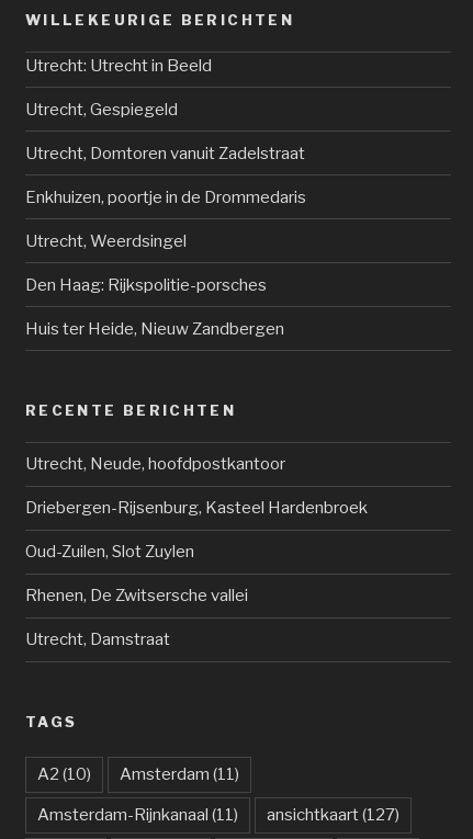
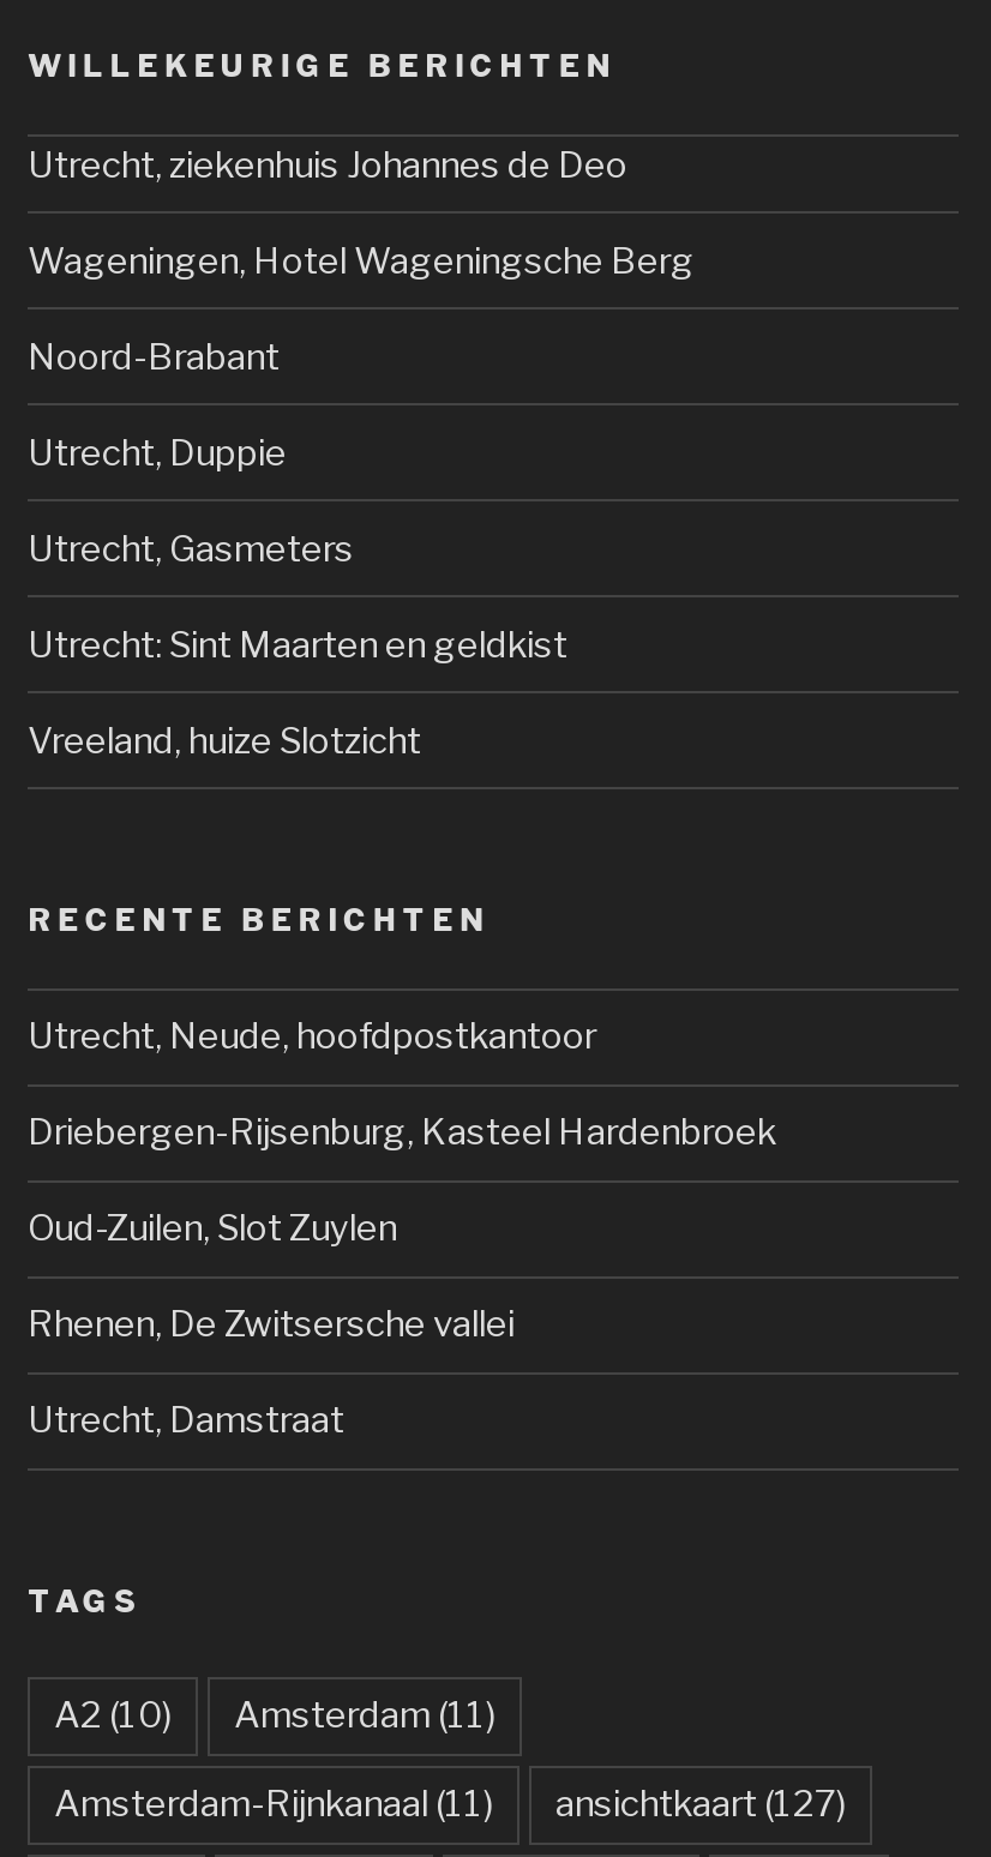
[25,56,212,75] Utrecht: Utrecht in Beeld -> [28,143,627,187] Utrecht, ziekenhuis Johannes de Deo
[25,100,178,119] Utrecht, Gespiegeld -> [28,239,695,283] Wageningen, Hotel Wageningsche Berg
[25,143,305,163] Utrecht, Domtoren vanuit Zadelstraat -> [28,335,280,379] Noord-Brabant
[25,187,306,207] Enkhuizen, poortje in de Drommedaris -> [28,431,287,475] Utrecht, Duppie
[25,231,187,251] Utrecht, Weerdsingel -> [28,527,354,571] Utrecht, Gasmeters
[25,275,267,295] Den Haag: Rijkspolitie-porsches -> [28,623,567,667] Utrecht: Sint Maarten en geldkist
[25,319,284,339] Huis ter Heide, Nieuw Zandbergen -> [28,719,421,762] Vreeland, huize Slotzicht

